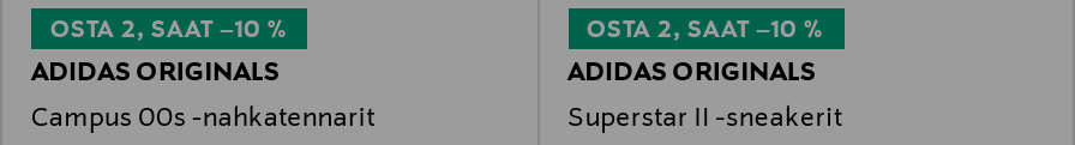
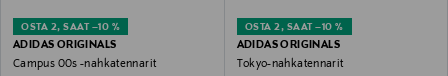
[567,104,842,132] Superstar II -sneakerit -> [236,58,343,70] Tokyo-nahkatennarit

